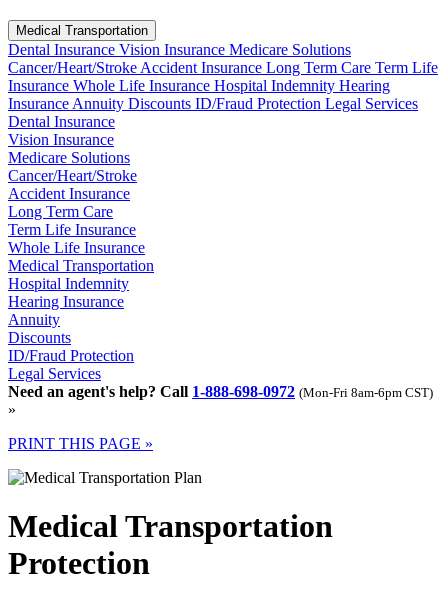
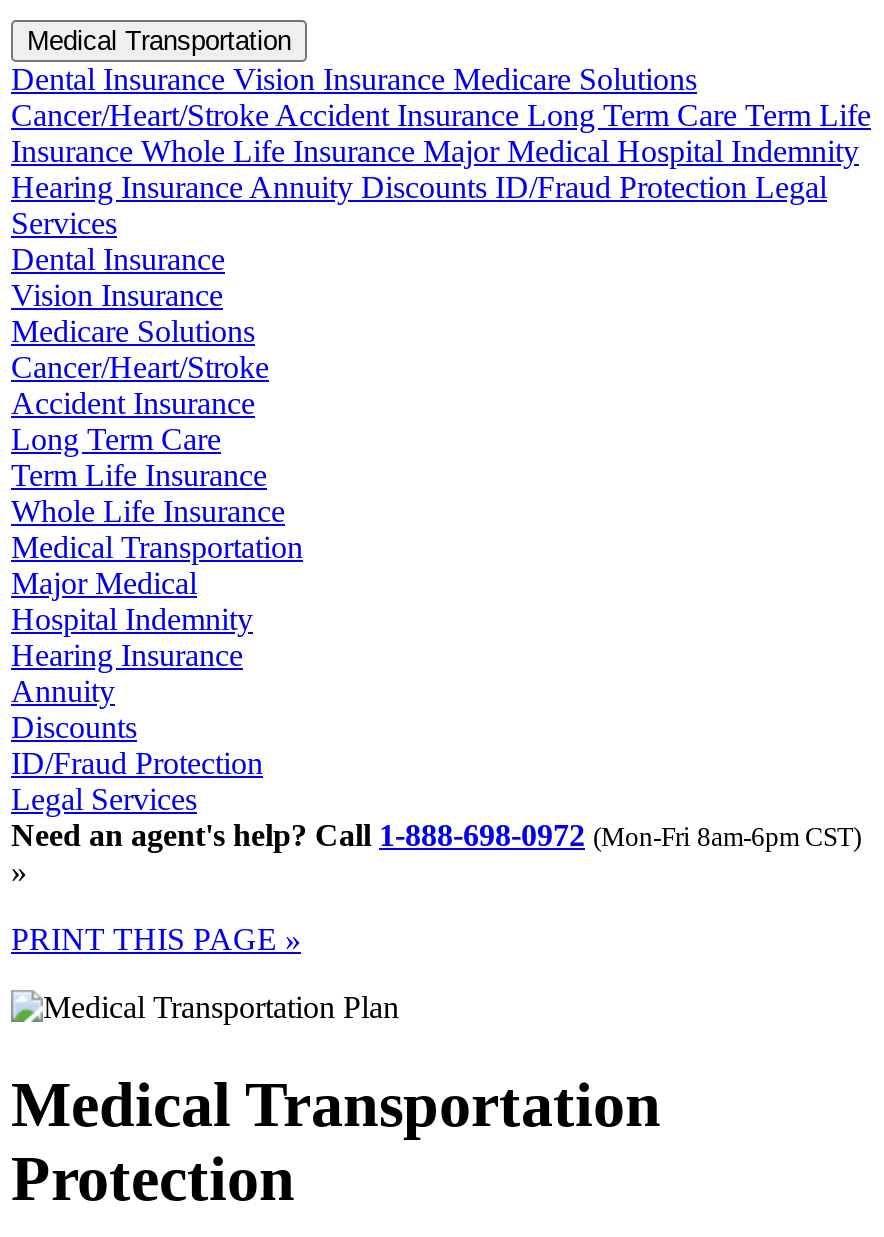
[8,77,418,112] Insurance Whole Life Insurance Hospital Indemnity Hearing | Insurance Annuity Discounts ID/Fraud Protection Legal Services -> [11,134,859,240] Insurance Whole Life Insurance Major Medical Hospital Indemnity | Hearing Insurance Annuity Discounts ID/Fraud Protection Legal | Services
none -> [11,566,197,600] Major Medical

